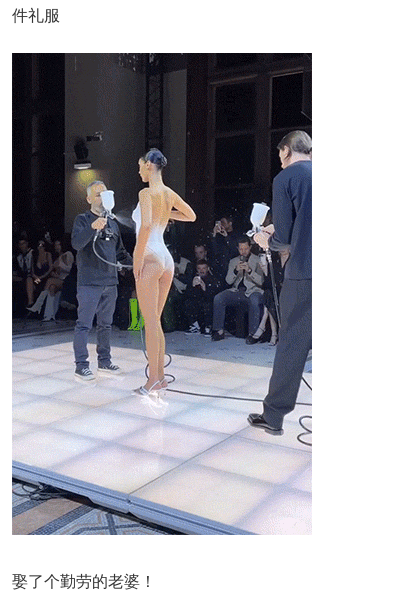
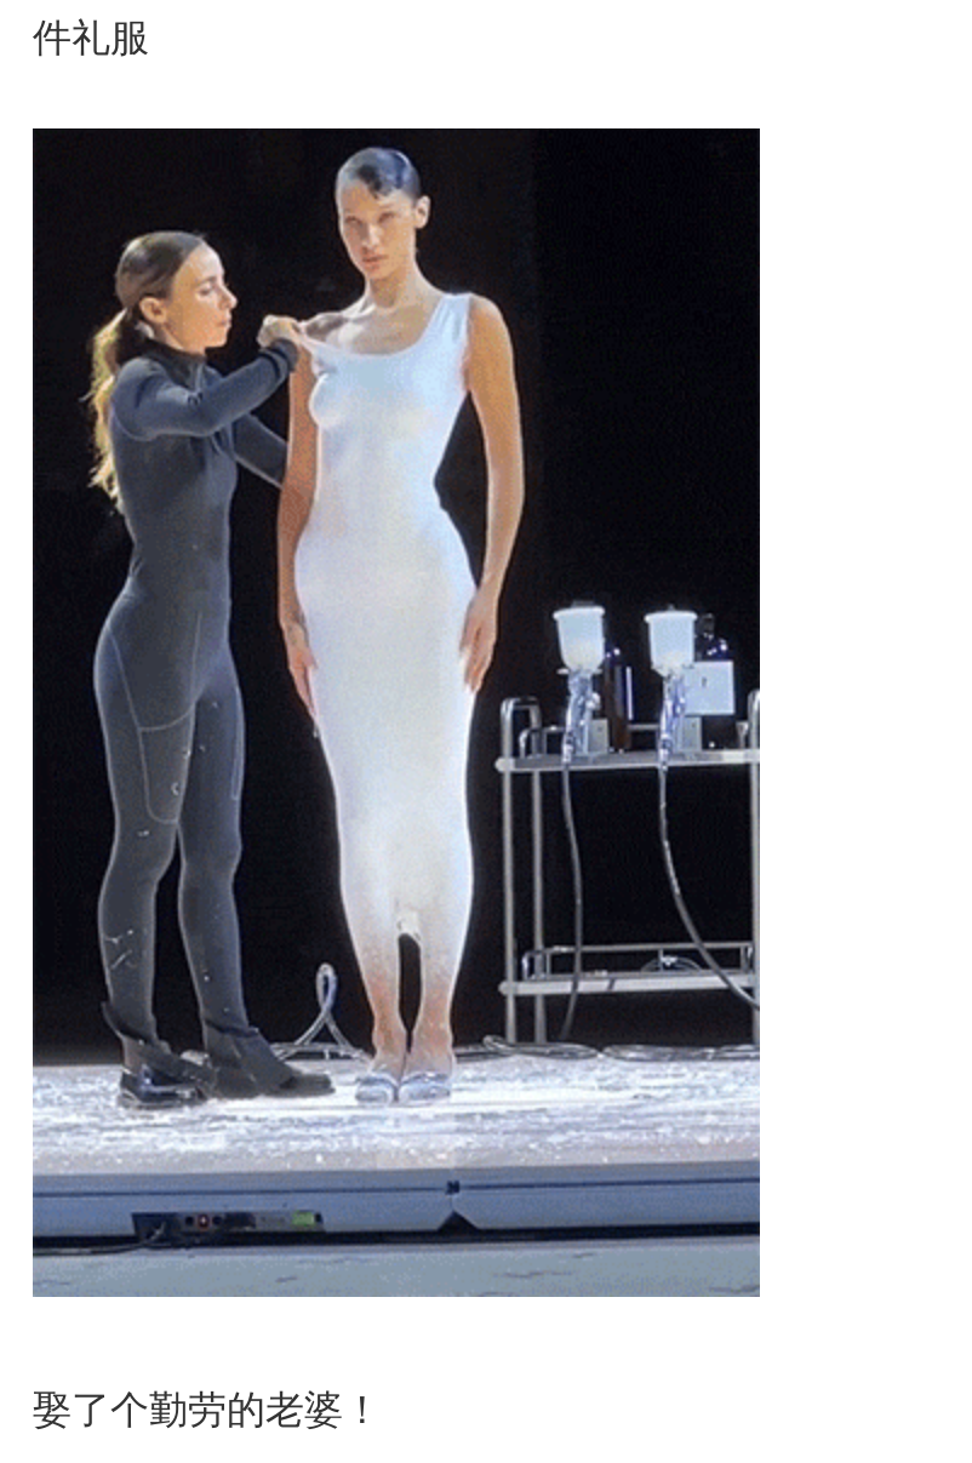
[11,53,313,535] [image] -> [30,133,762,1299] [image]

